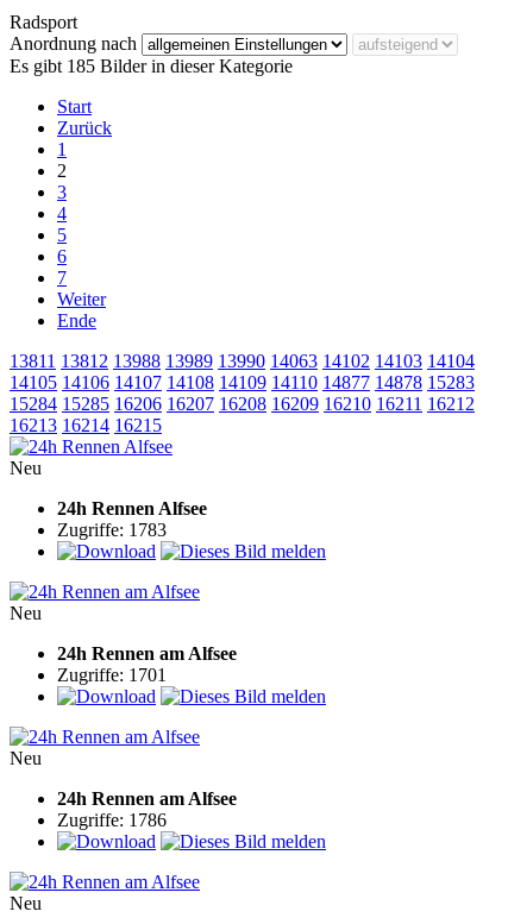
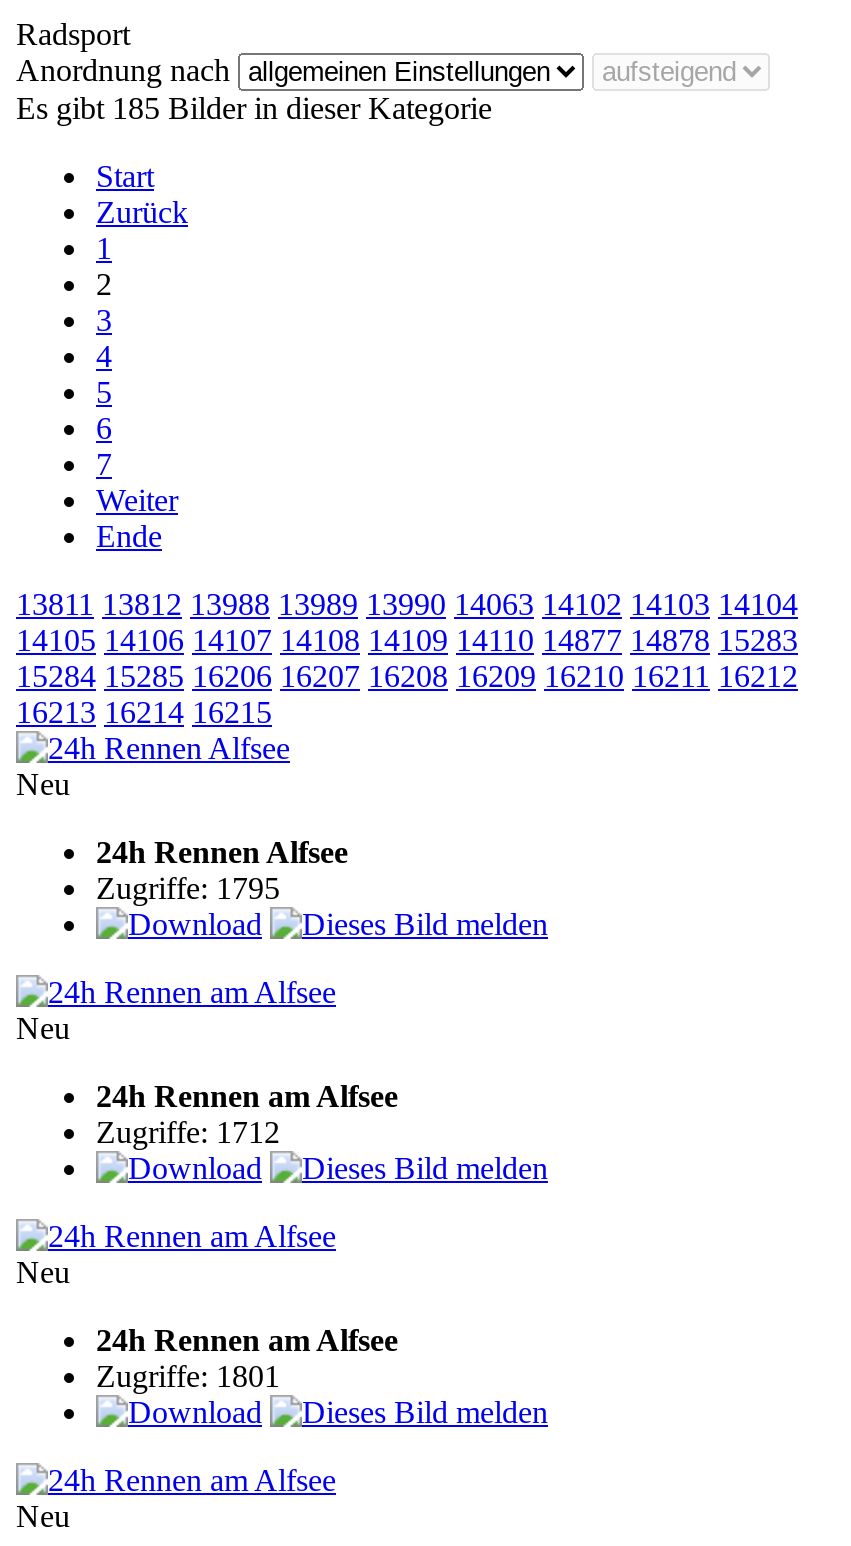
[57,520,167,540] Zugriffe: 1783 -> [96,871,280,905] Zugriffe: 1795
[57,665,167,685] Zugriffe: 1701 -> [96,1115,280,1149] Zugriffe: 1712
[57,810,167,830] Zugriffe: 1786 -> [96,1359,280,1393] Zugriffe: 1801

